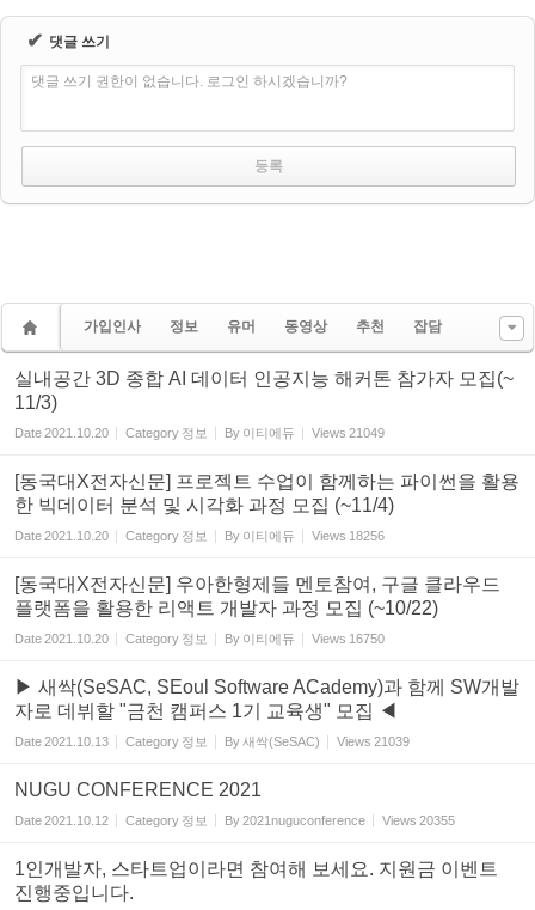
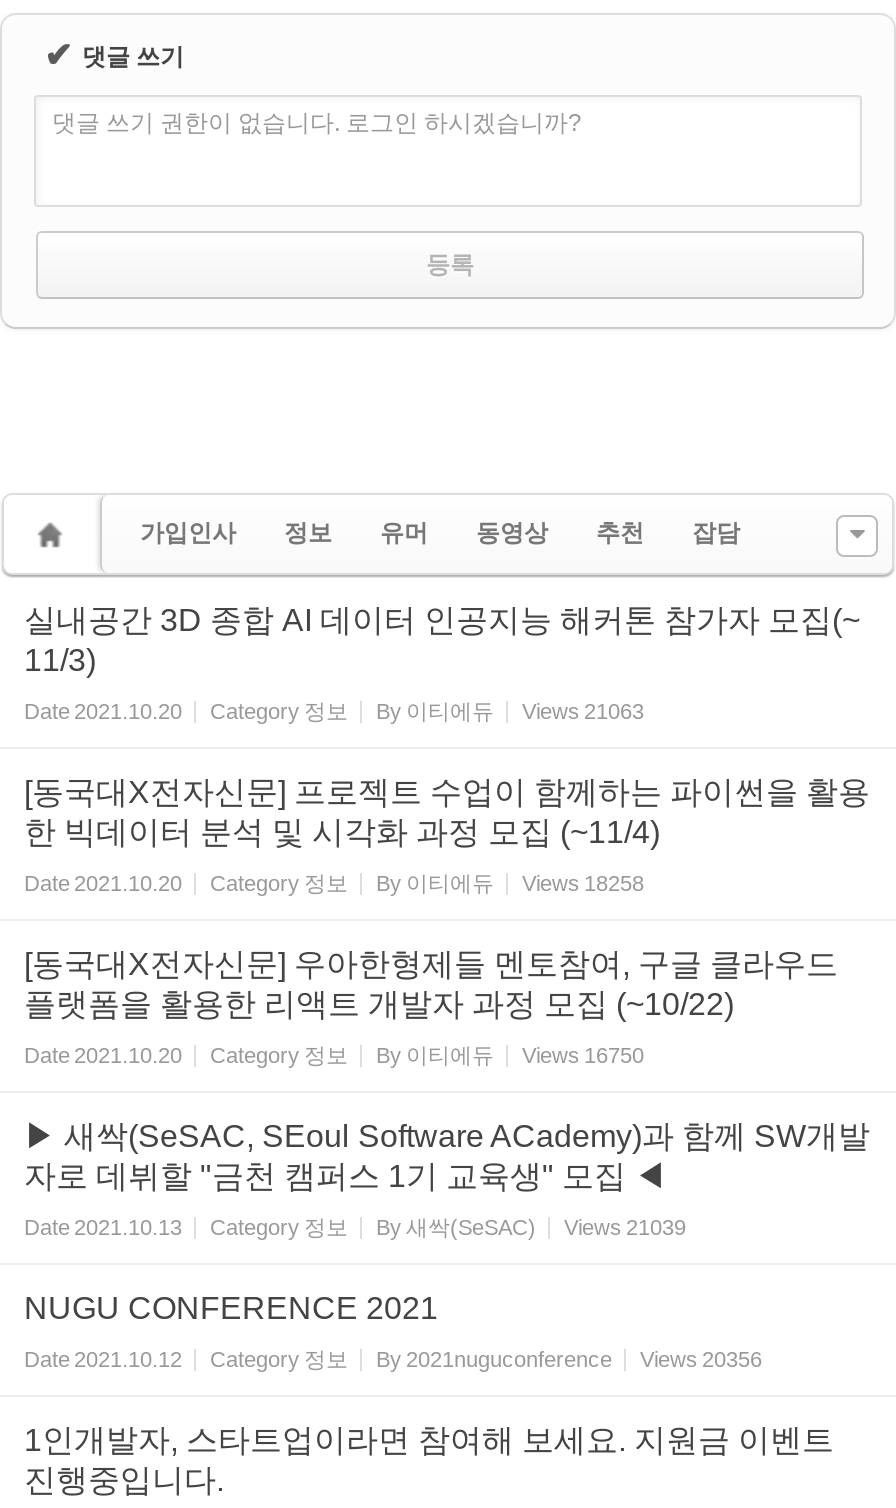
[14,426,385,440] Date 2021.10.20 Category 정보 By 이티에듀 Views 21049 -> [24,699,644,723] Date 2021.10.20 Category 정보 By 이티에듀 Views 21063
[14,529,385,543] Date 2021.10.20 Category 정보 By 이티에듀 Views 18256 -> [24,871,644,895] Date 2021.10.20 Category 정보 By 이티에듀 Views 18258
[14,813,455,827] Date 2021.10.12 Category 정보 By 2021nuguconference Views 20355 -> [24,1347,762,1371] Date 2021.10.12 Category 정보 By 2021nuguconference Views 20356

